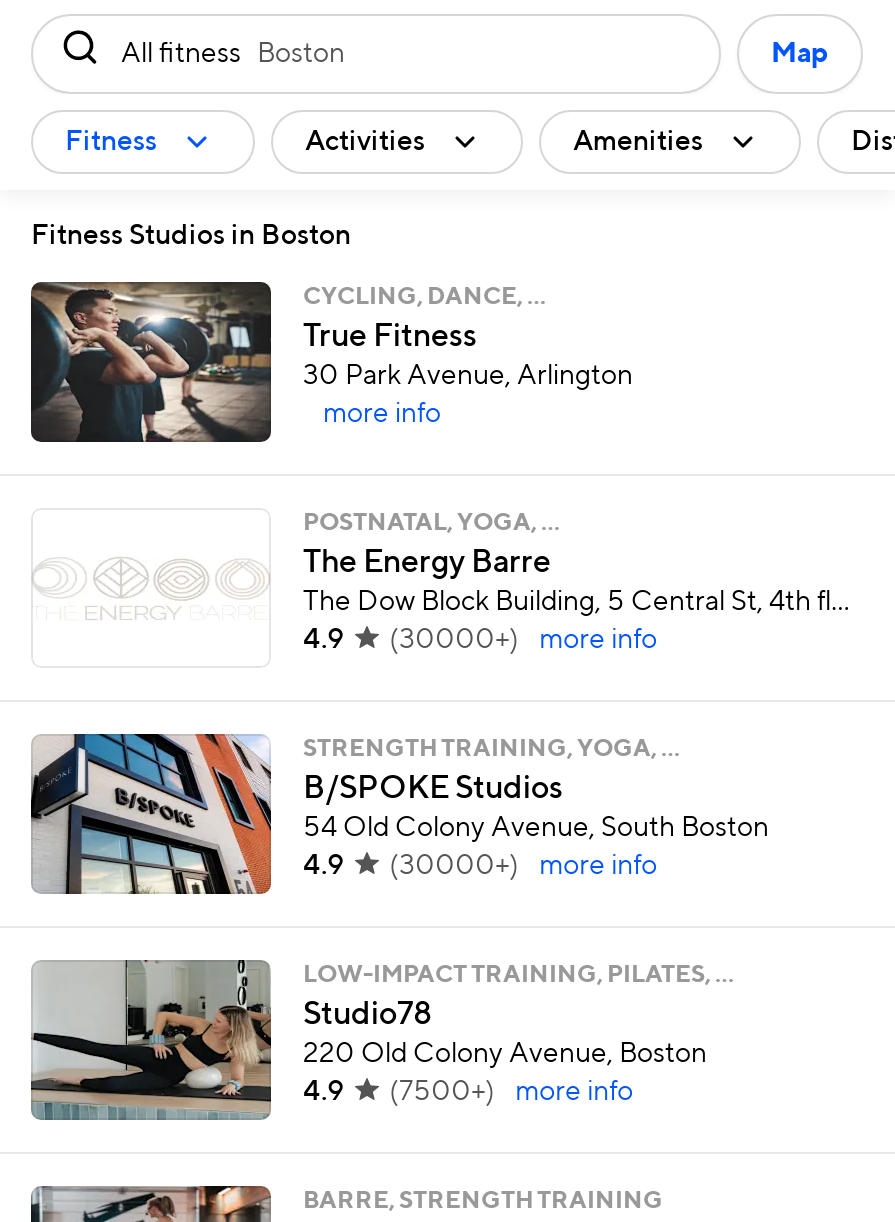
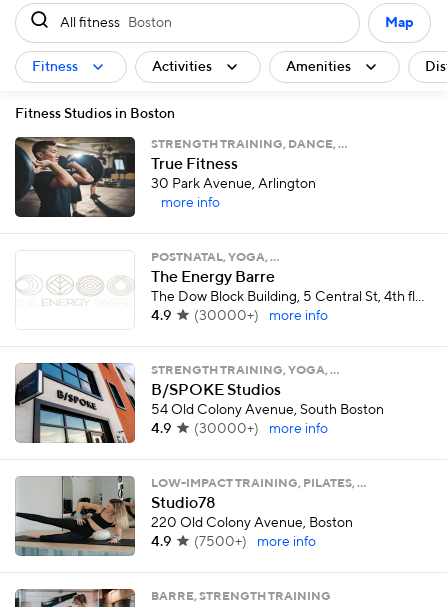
[303,286,545,310] CYCLING, DANCE, … -> [151,139,347,151] STRENGTH TRAINING, DANCE, …

